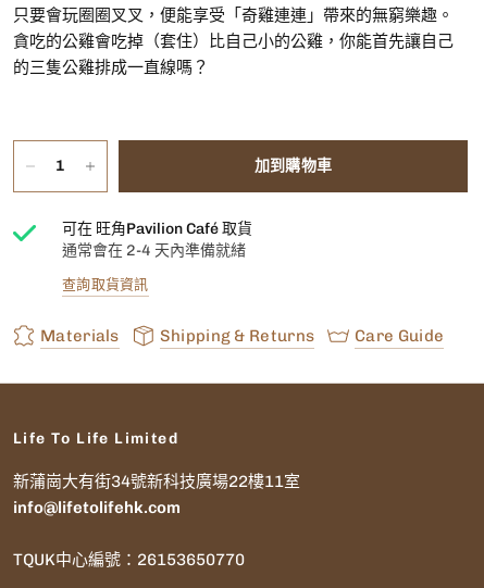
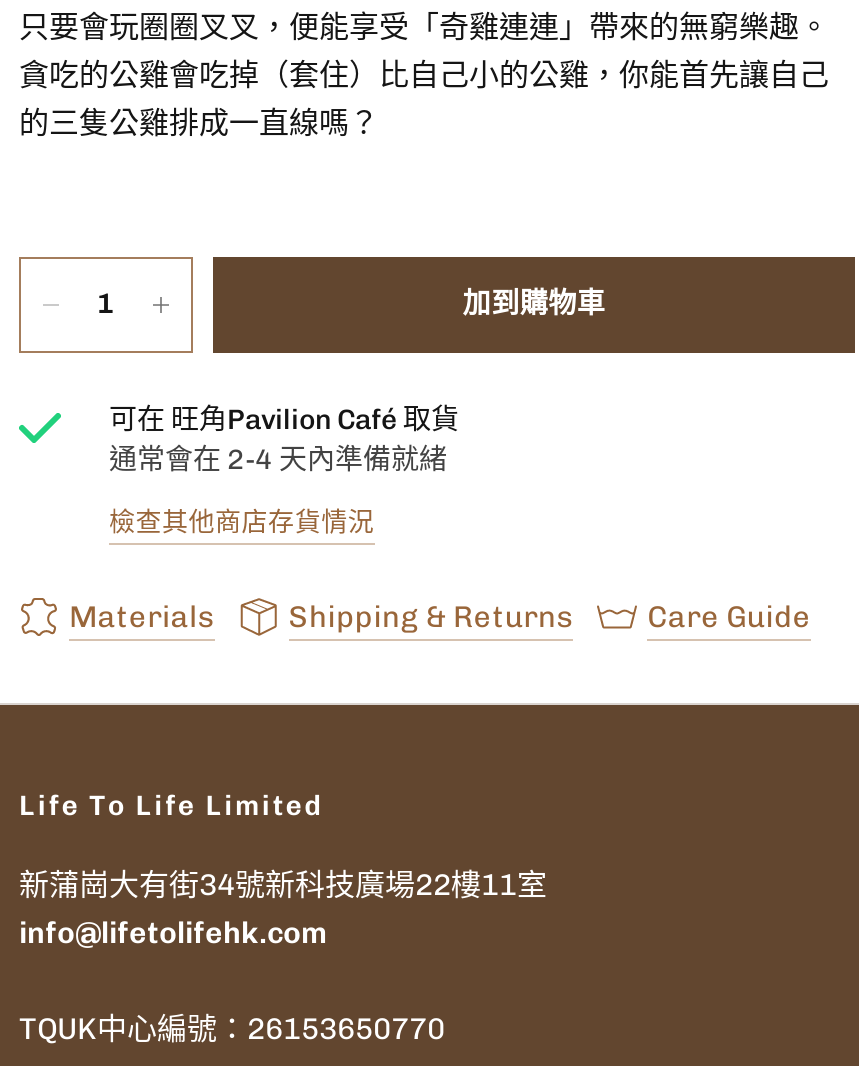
[62,276,148,292] 查詢取貨資訊 -> [109,507,374,537] 檢查其他商店存貨情況

